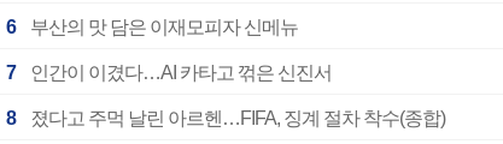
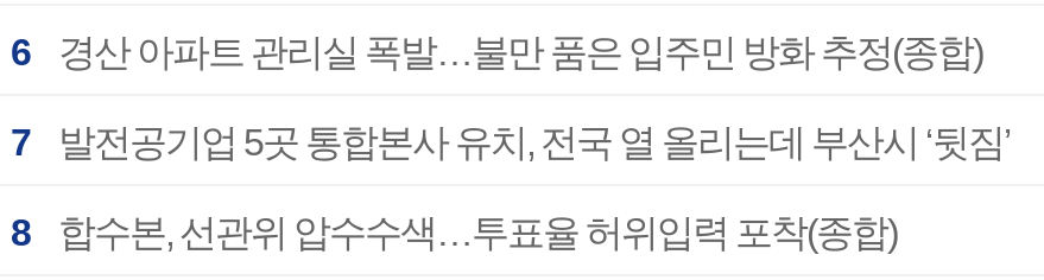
[30,17,298,37] 부산의 맛 담은 이재모피자 신메뉴 -> [58,32,982,72] 경산 아파트 관리실 폭발…불만 품은 입주민 방화 추정(종합)
[30,62,332,83] 인간이 이겼다…AI 카타고 꺾은 신진서 -> [58,122,1011,163] 발전공기업 5곳 통합본사 유치, 전국 열 올리는데 부산시 ‘뒷짐’
[30,108,445,128] 졌다고 주먹 날린 아르헨…FIFA, 징계 절차 착수(종합) -> [58,212,897,253] 합수본, 선관위 압수수색…투표율 허위입력 포착(종합)

